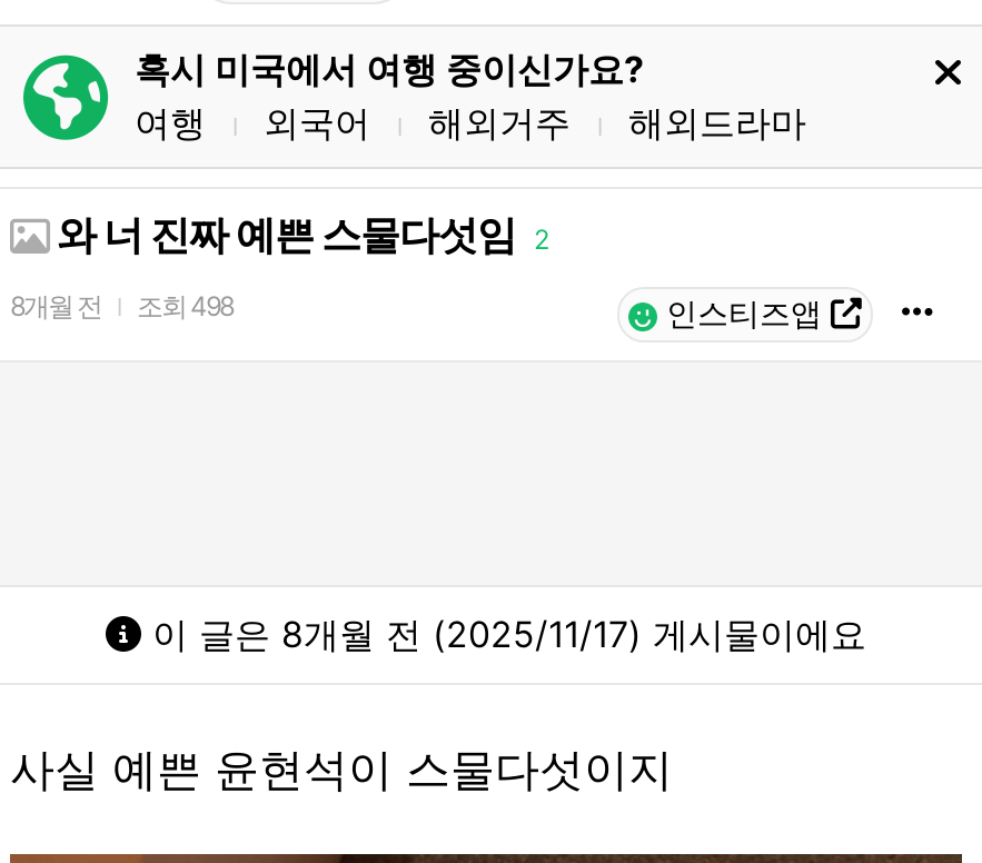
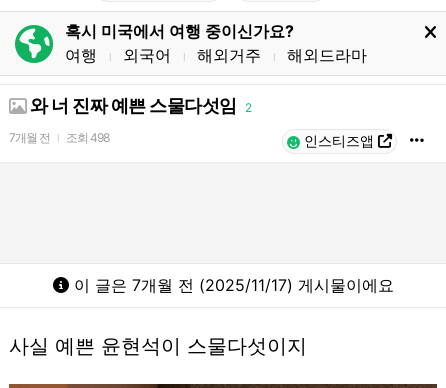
[10,289,232,323] 8개월 전 조회 498 -> [9,130,109,145] 7개월 전 조회 498
[141,612,866,656] 이 글은 8개월 전 (2025/11/17) 게시물이에요 -> [68,275,393,295] 이 글은 7개월 전 (2025/11/17) 게시물이에요

